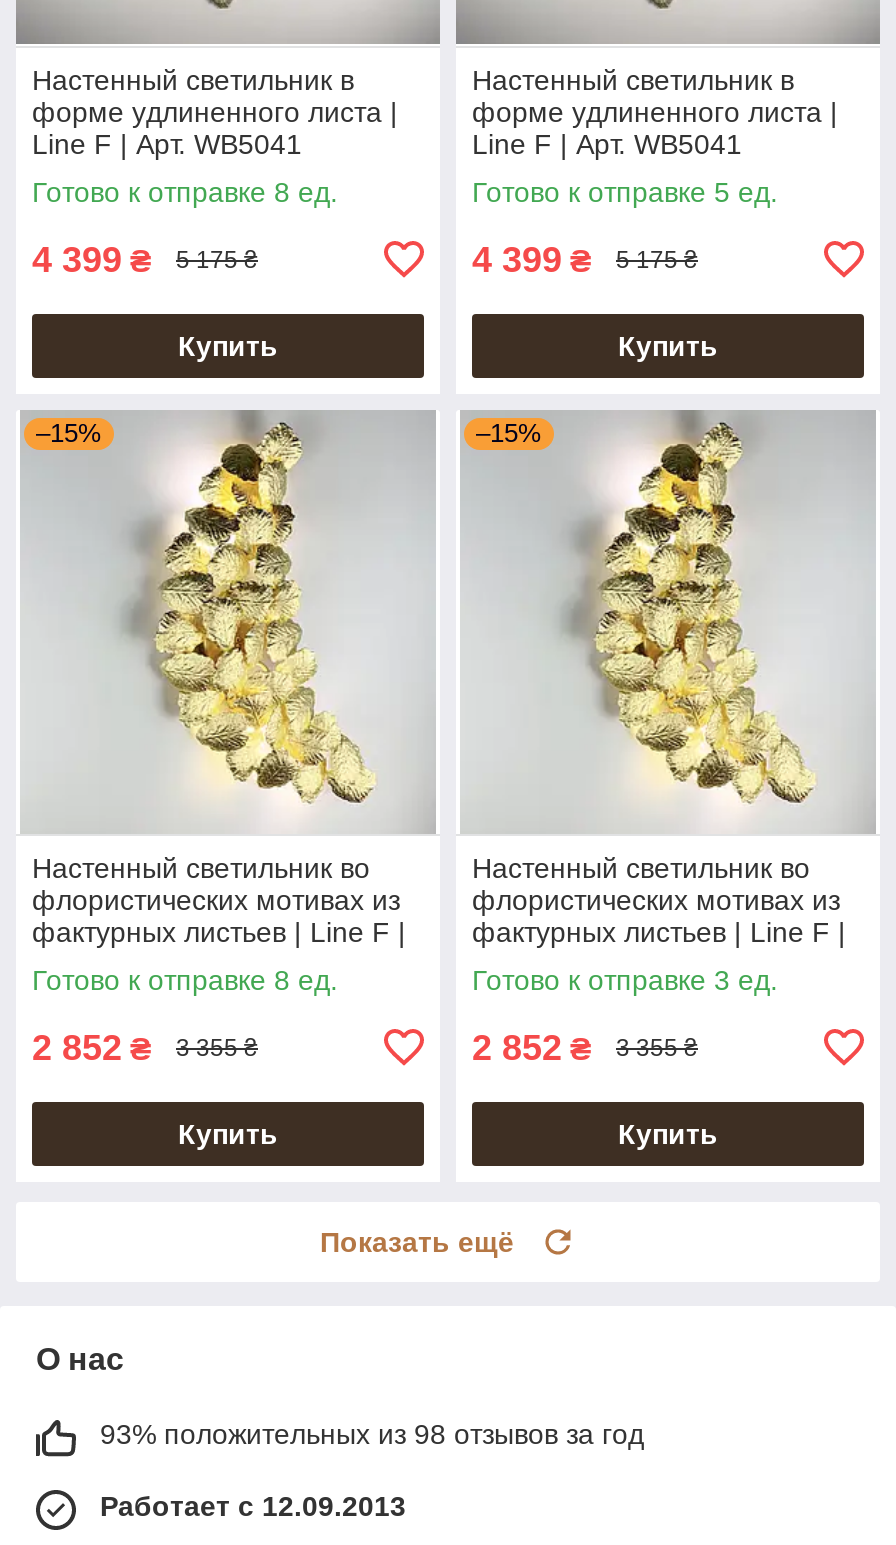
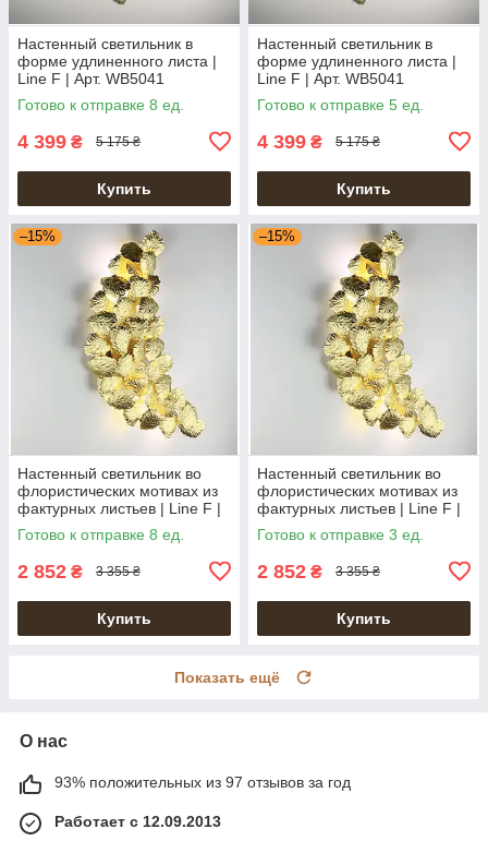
[100,1418,644,1450] 93% положительных из 98 отзывов за год -> [54,773,351,791] 93% положительных из 97 отзывов за год

